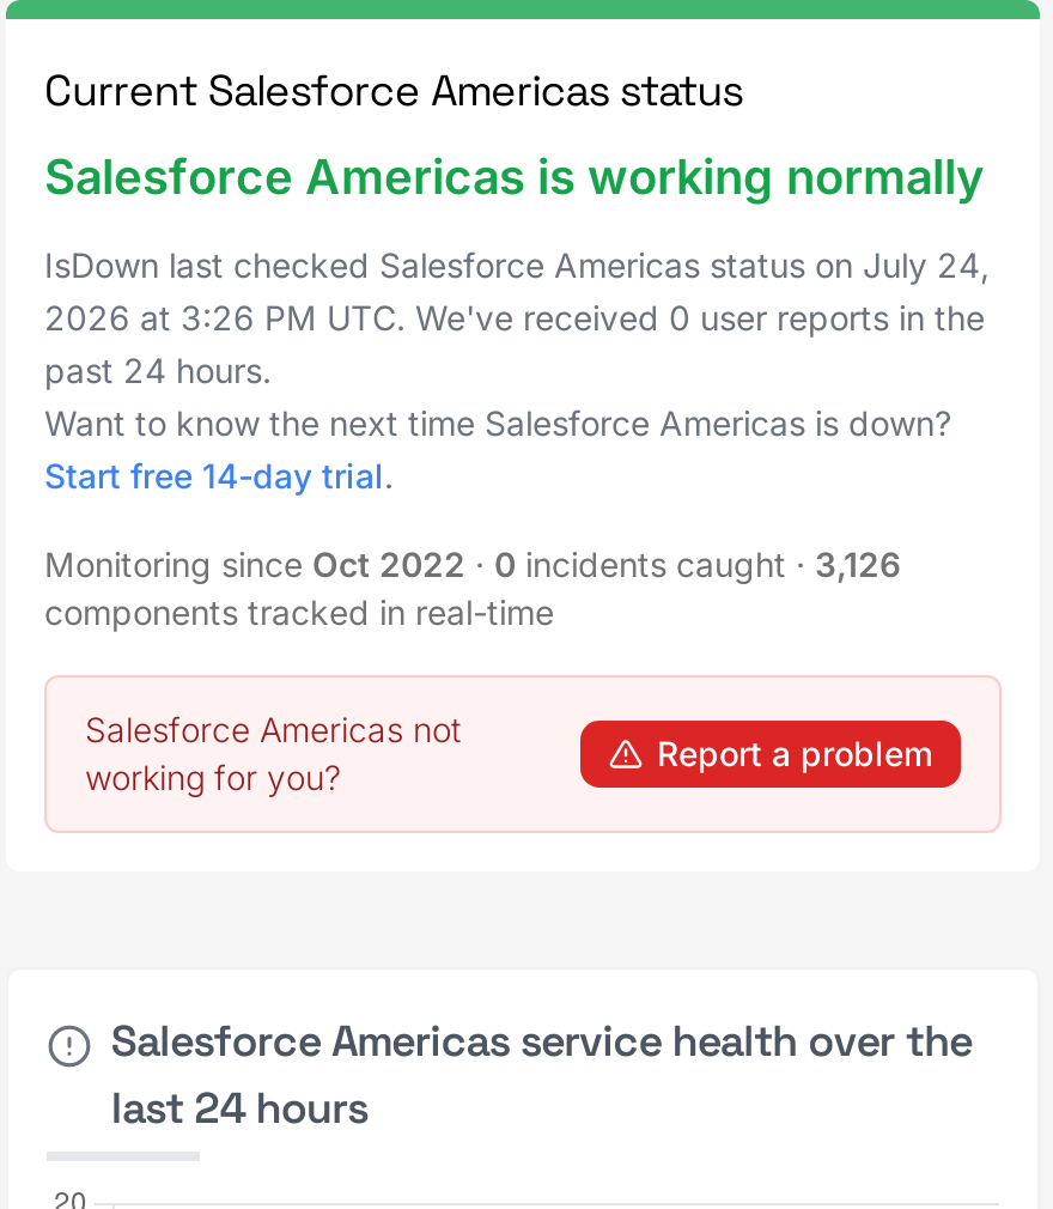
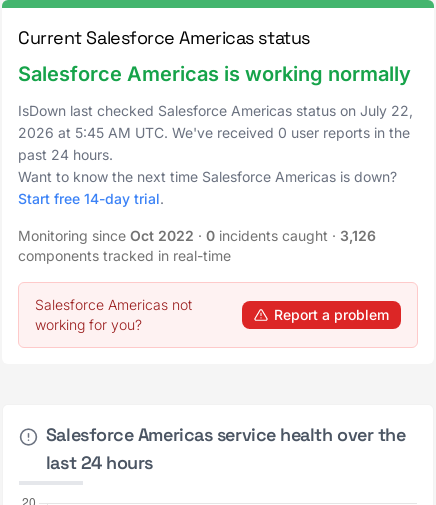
[44,244,990,285] IsDown last checked Salesforce Americas status on July 24, -> [18,102,413,119] IsDown last checked Salesforce Americas status on July 22,
[44,297,985,338] 2026 at 3:26 PM UTC. We've received 0 user reports in the -> [18,124,410,141] 2026 at 5:45 AM UTC. We've received 0 user reports in the

